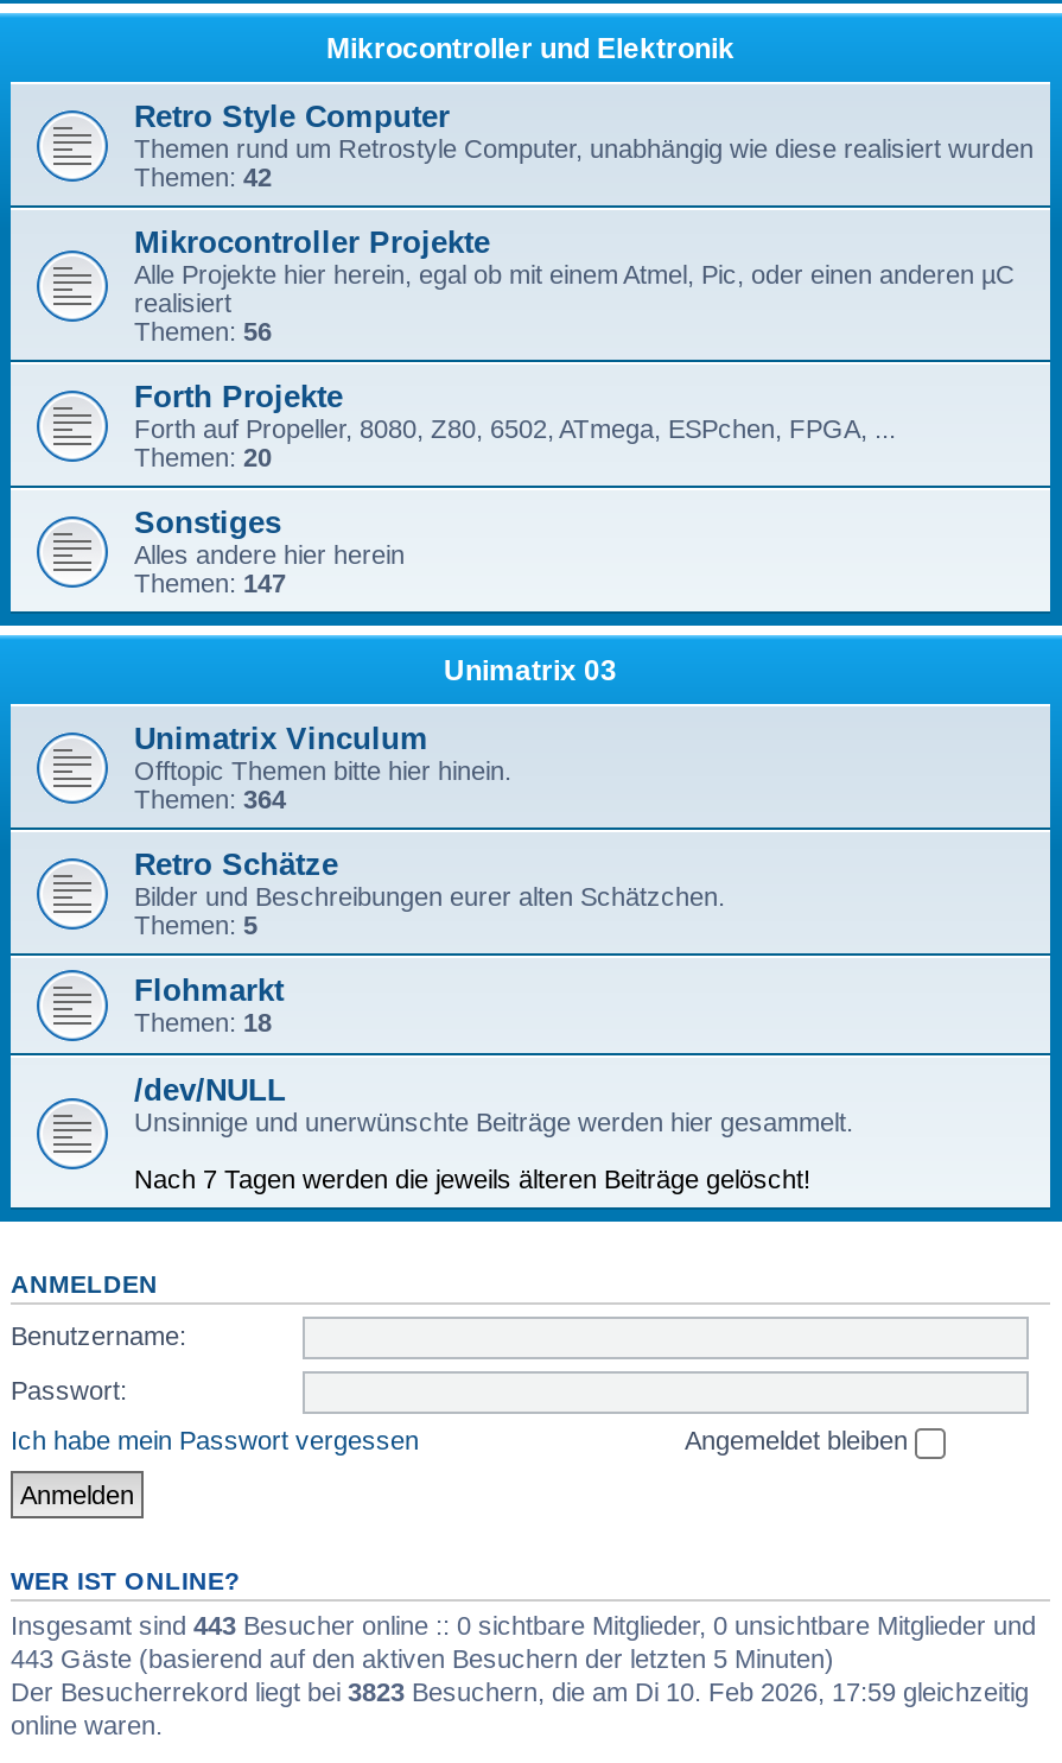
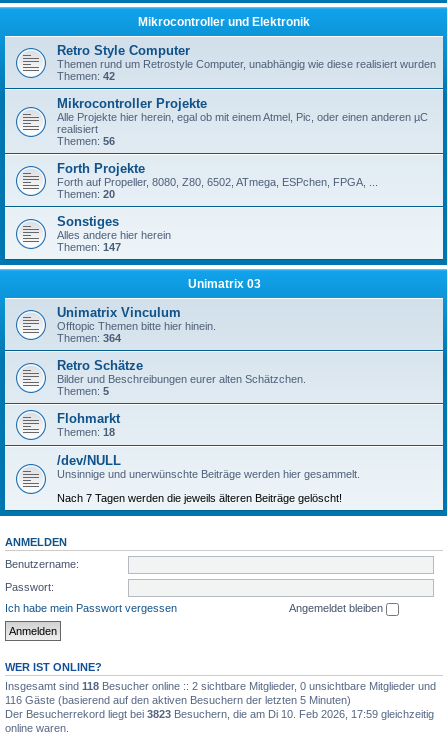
[11,1610,1036,1639] Insgesamt sind 443 Besucher online :: 0 sichtbare Mitglieder, 0 unsichtbare Mitglieder und -> [5,680,436,692] Insgesamt sind 118 Besucher online :: 2 sichtbare Mitglieder, 0 unsichtbare Mitglieder und
[11,1643,834,1672] 443 Gäste (basierend auf den aktiven Besuchern der letzten 5 Minuten) -> [5,694,351,706] 116 Gäste (basierend auf den aktiven Besuchern der letzten 5 Minuten)

